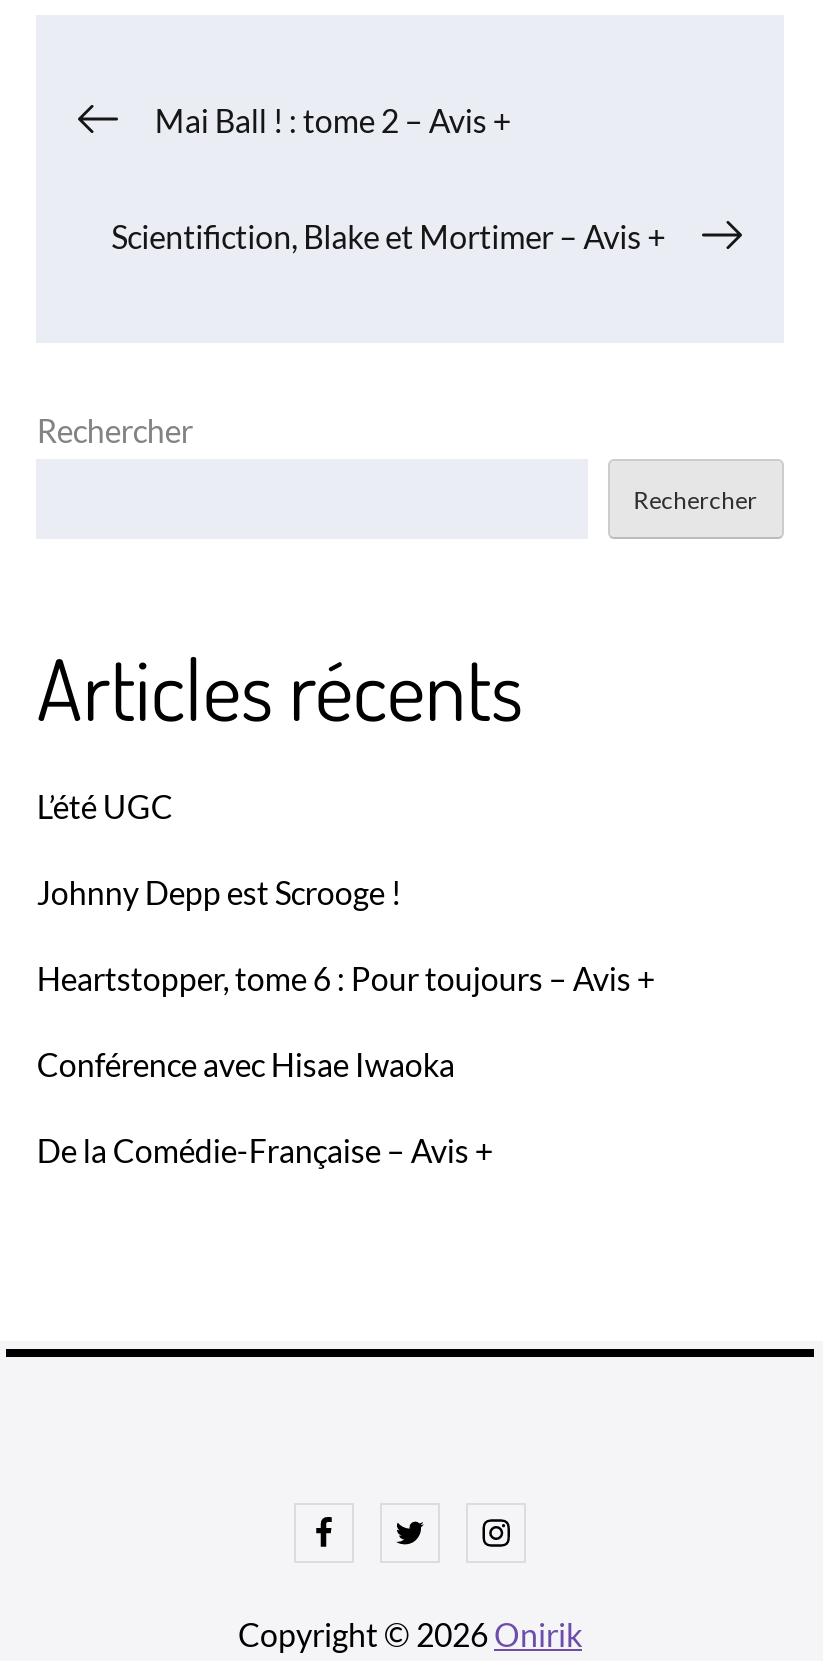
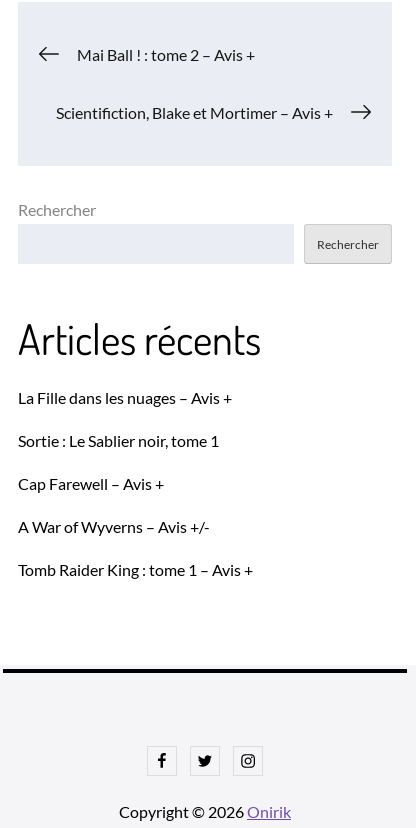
[37,787,173,825] L’été UGC -> [18,388,232,407] La Fille dans les nuages – Avis +
[37,873,401,911] Johnny Depp est Scrooge ! -> [18,431,219,450] Sortie : Le Sablier noir, tome 1
[37,959,655,997] Heartstopper, tome 6 : Pour toujours – Avis + -> [18,474,164,493] Cap Farewell – Avis +
[37,1045,455,1083] Conférence avec Hisae Iwaoka -> [18,517,210,536] A War of Wyverns – Avis +/-
[37,1131,493,1169] De la Comédie-Française – Avis + -> [18,560,253,579] Tomb Raider King : tome 1 – Avis +

